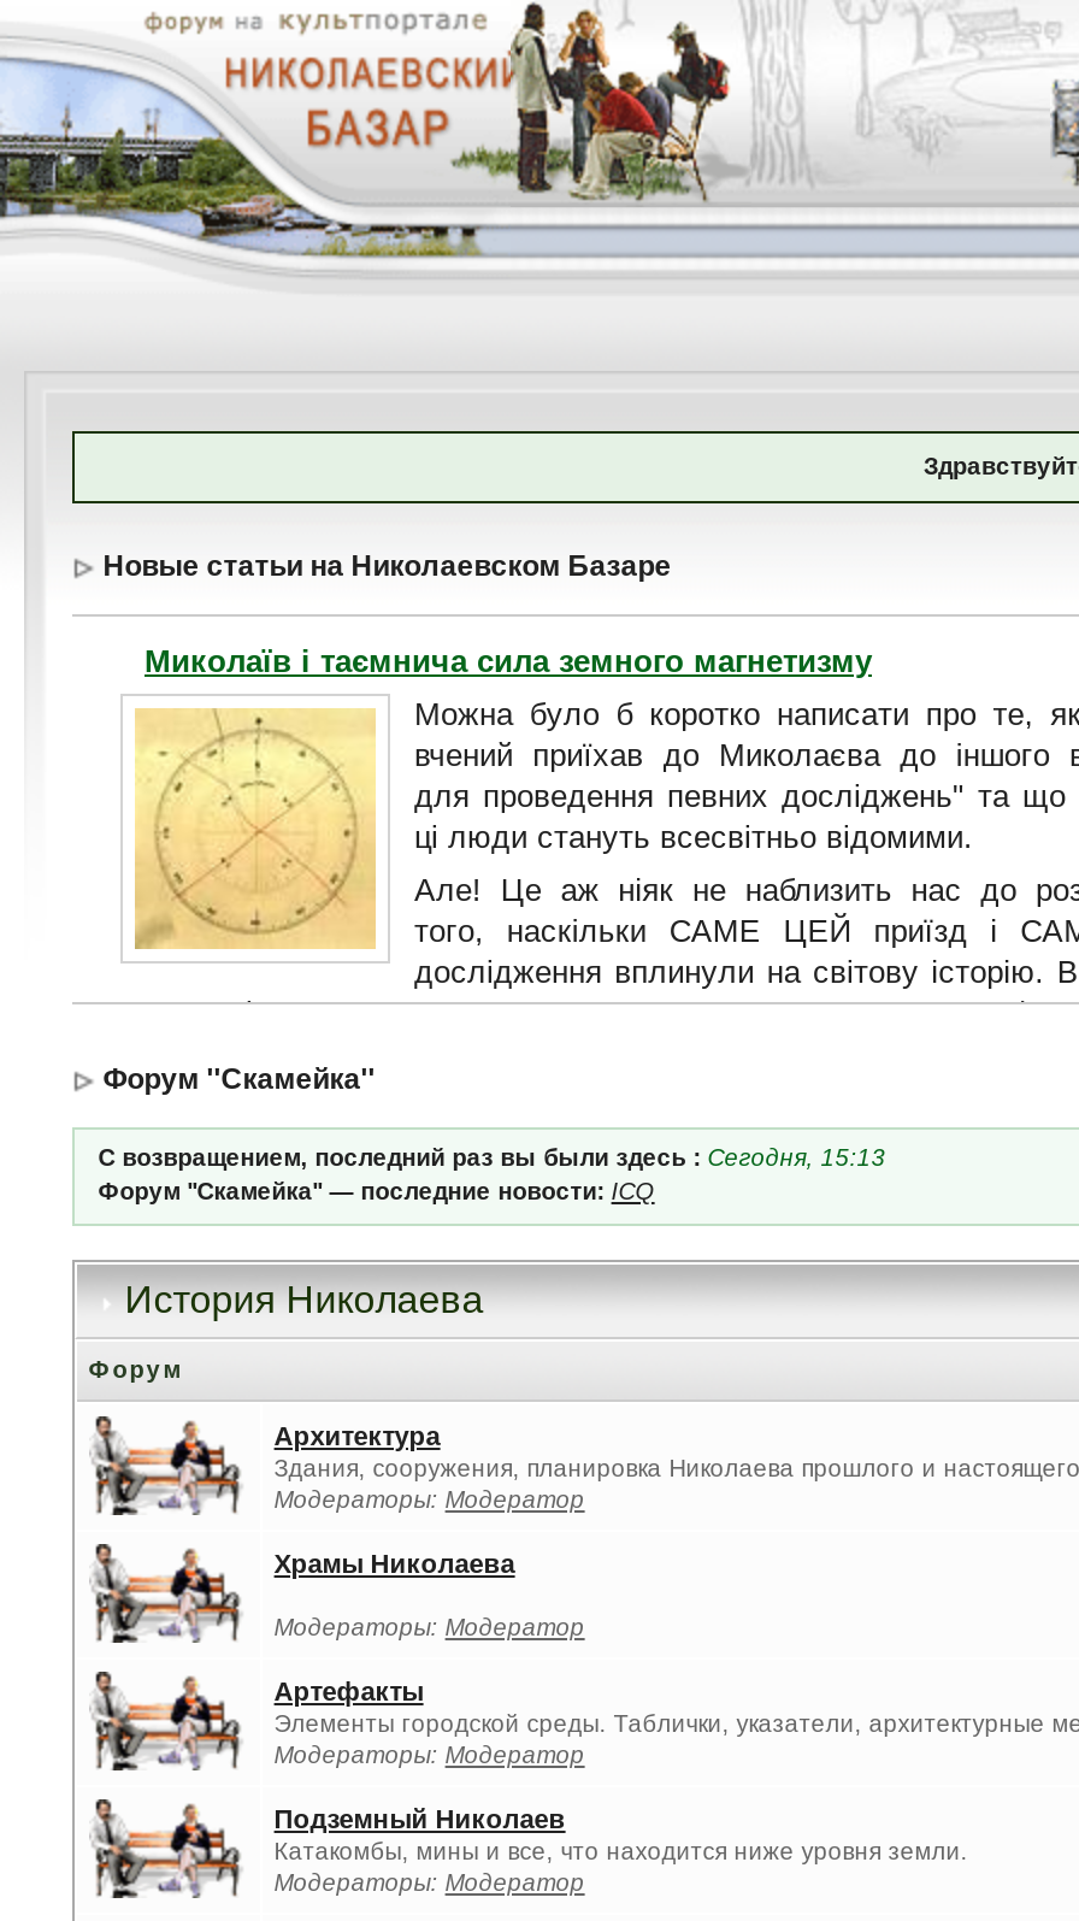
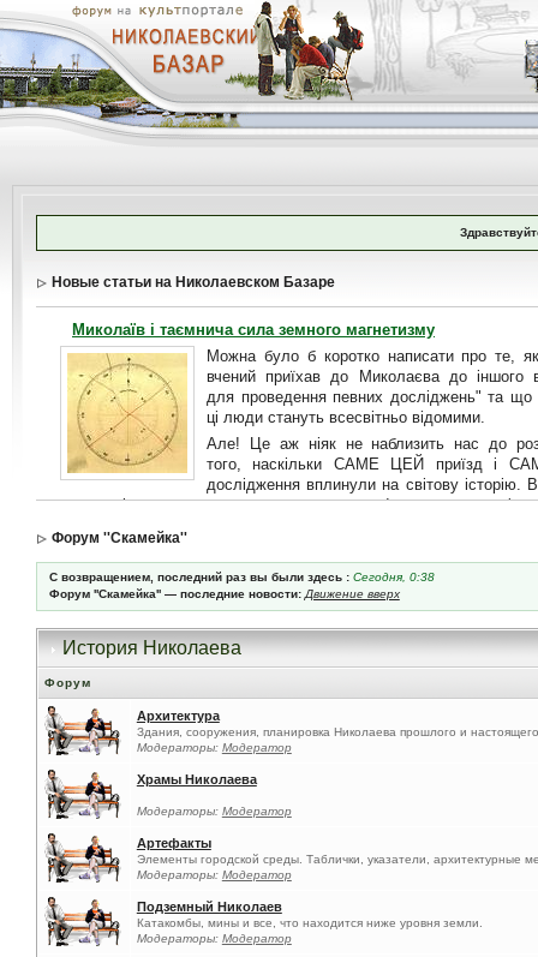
[98,1144,886,1204] С возвращением, последний раз вы были здесь : Сегодня, 15:13 | Форум ''Скамейка'' — последние новости: ICQ -> [49,570,434,600] С возвращением, последний раз вы были здесь : Сегодня, 0:38 | Форум ''Скамейка'' — последние новости: Движение вверх

